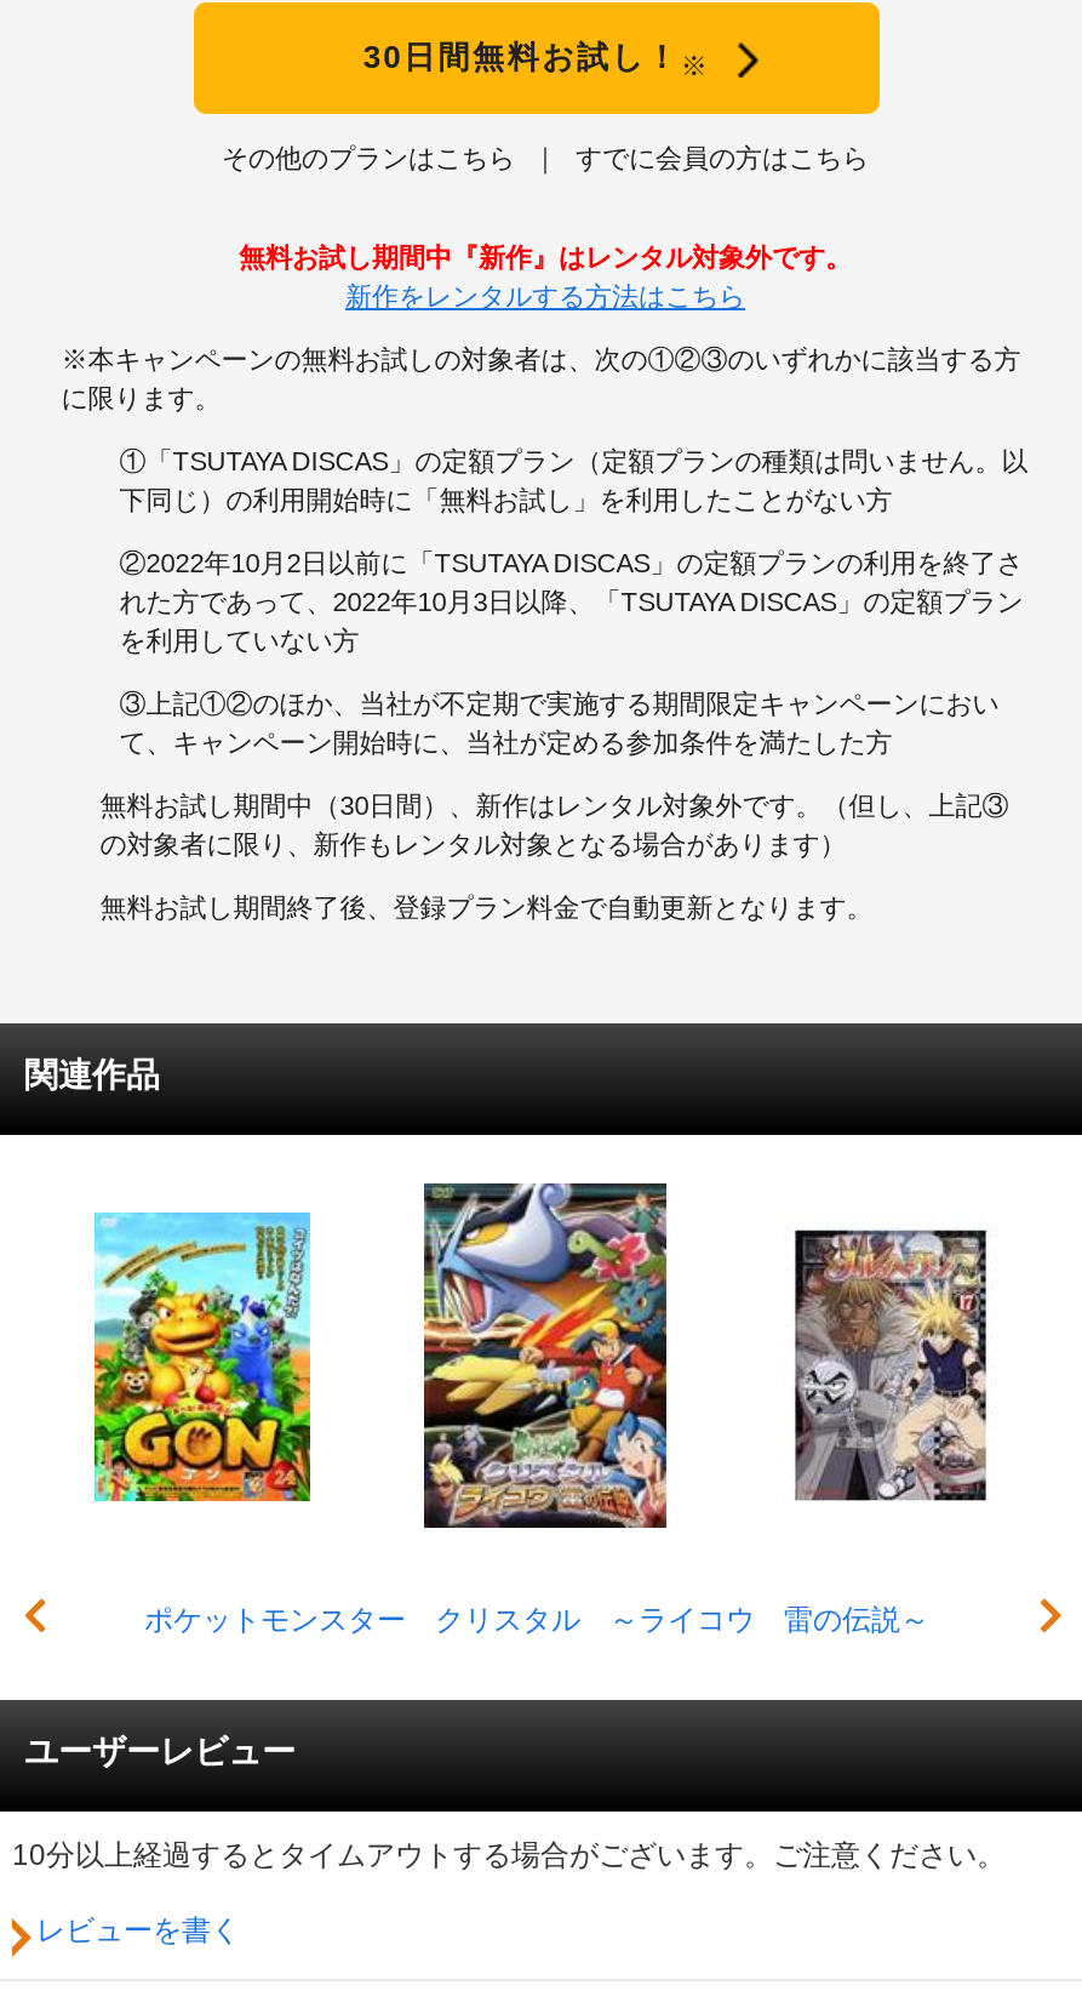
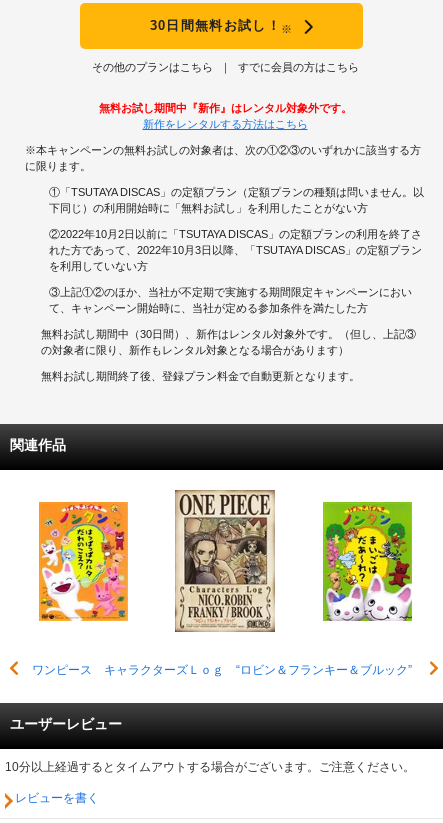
[144,1181,929,1637] [image] | ポケットモンスター クリスタル ～ライコウ 雷の伝説～ -> [31,489,411,677] [image] | ワンピース キャラクターズＬｏｇ “ロビン＆フランキー＆ブルック”
[92,1210,313,1504] [image] -> [38,501,129,622] [image]
[783,1213,998,1504] [image] -> [322,501,413,622] [image]

